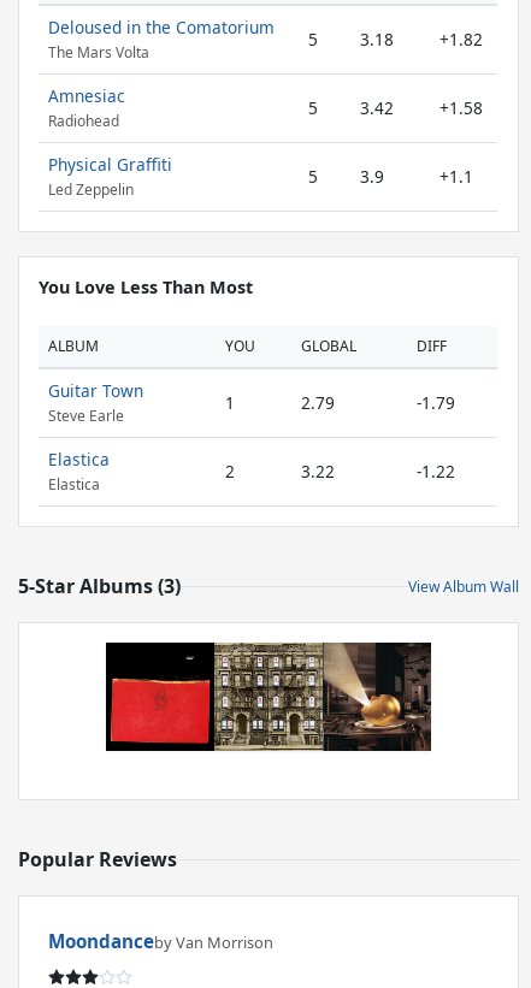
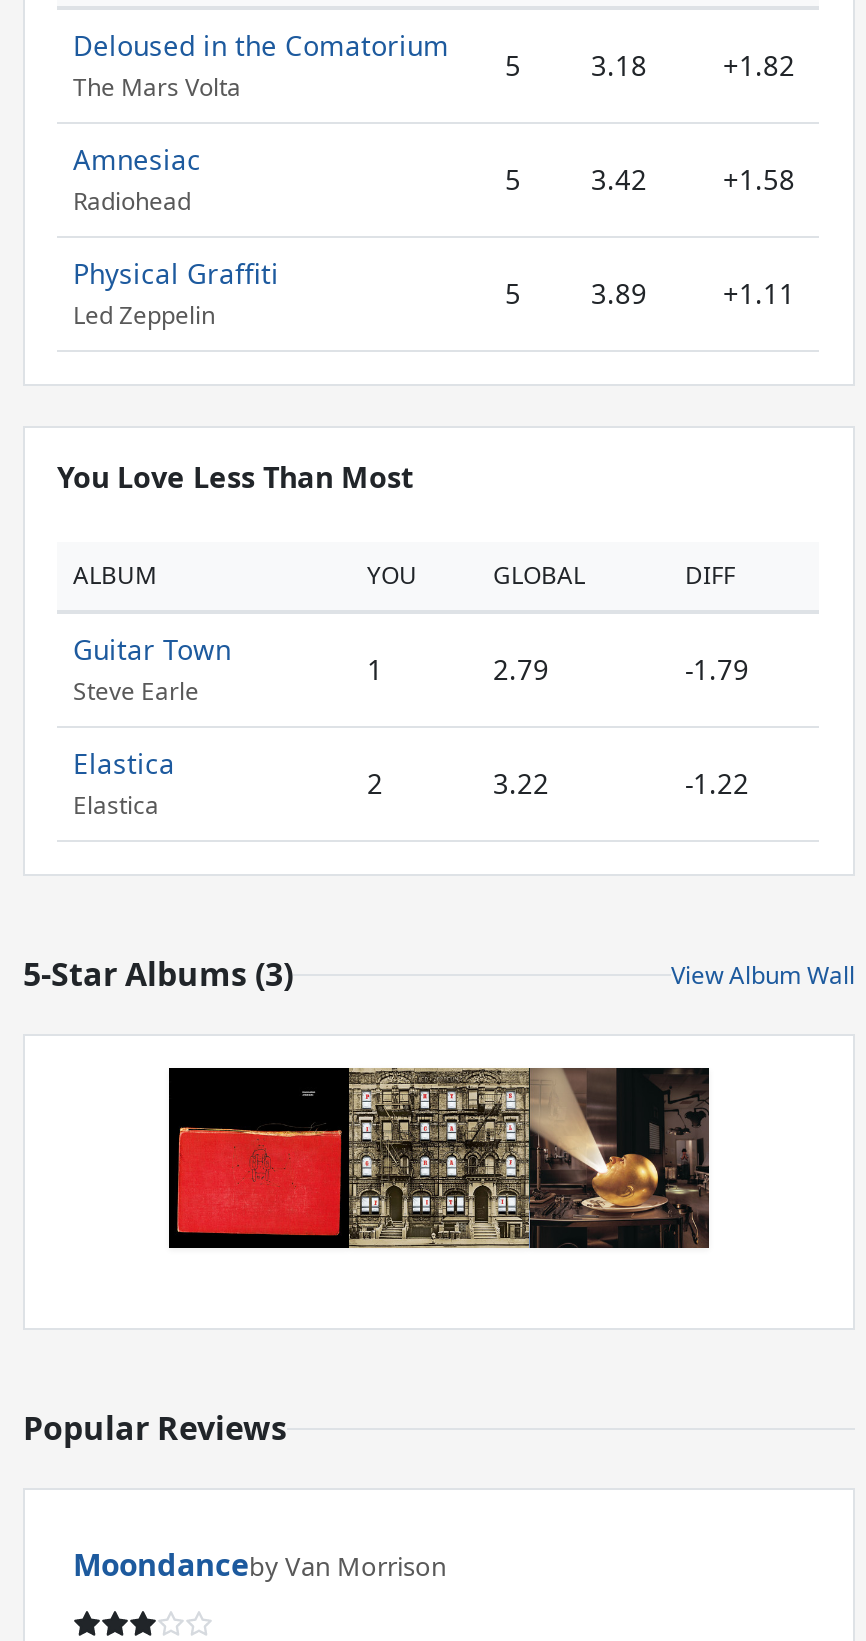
[360,165,384,188] 3.9 -> [591,274,647,312] 3.89
[439,165,473,188] +1.1 -> [723,274,795,312] +1.11

